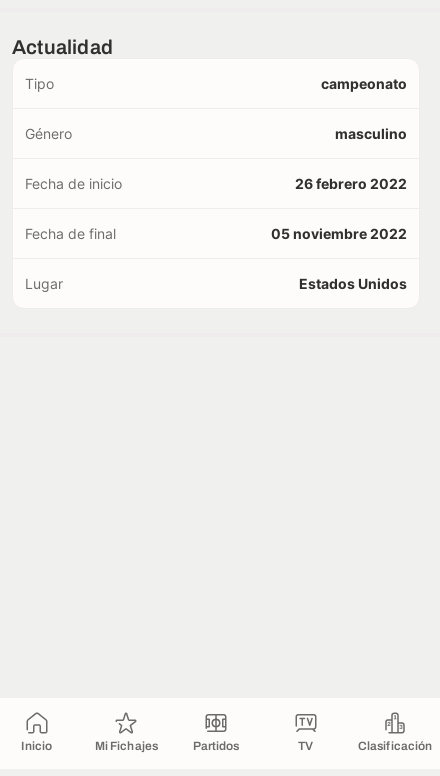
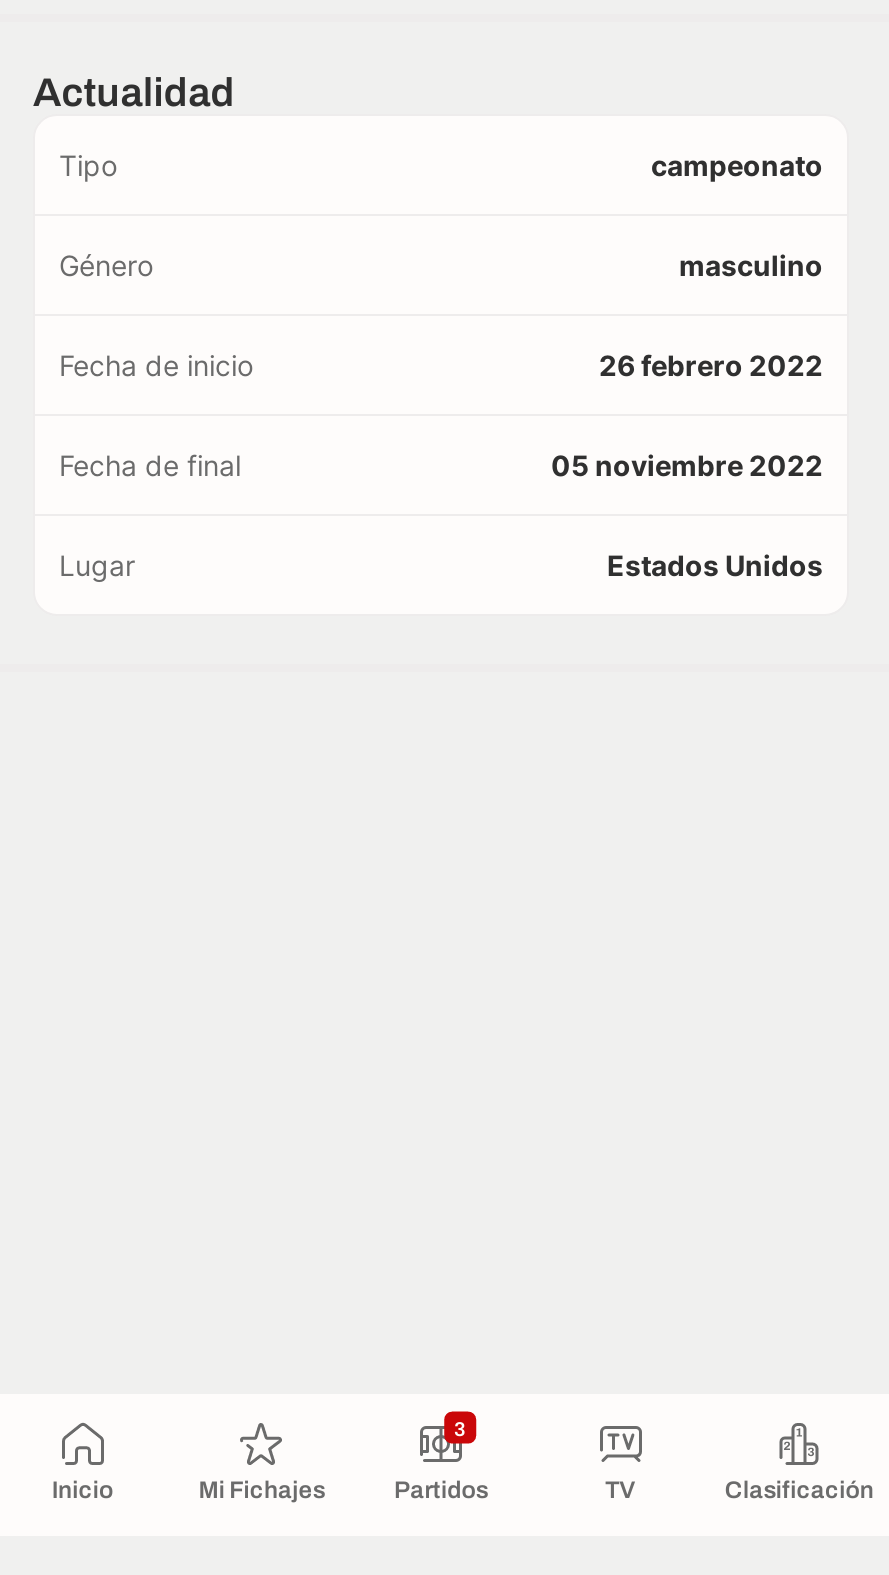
none -> [454,1417,466,1439] 3

